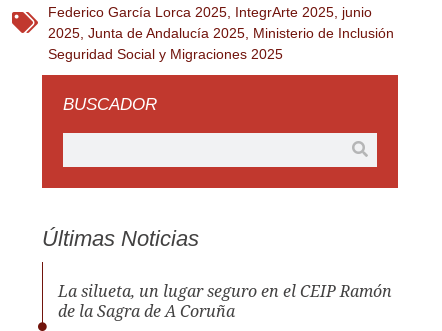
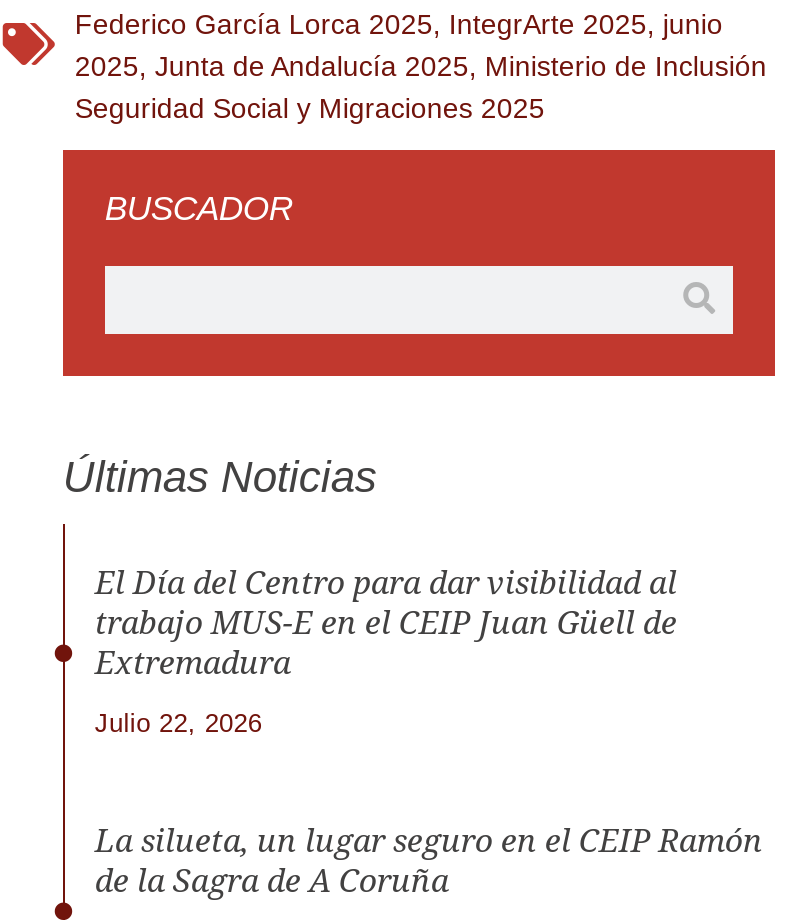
none -> [95,564,677,738] El Día del Centro para dar visibilidad al | trabajo MUS-E en el CEIP Juan Güell de | Extremadura | Julio 22, 2026

